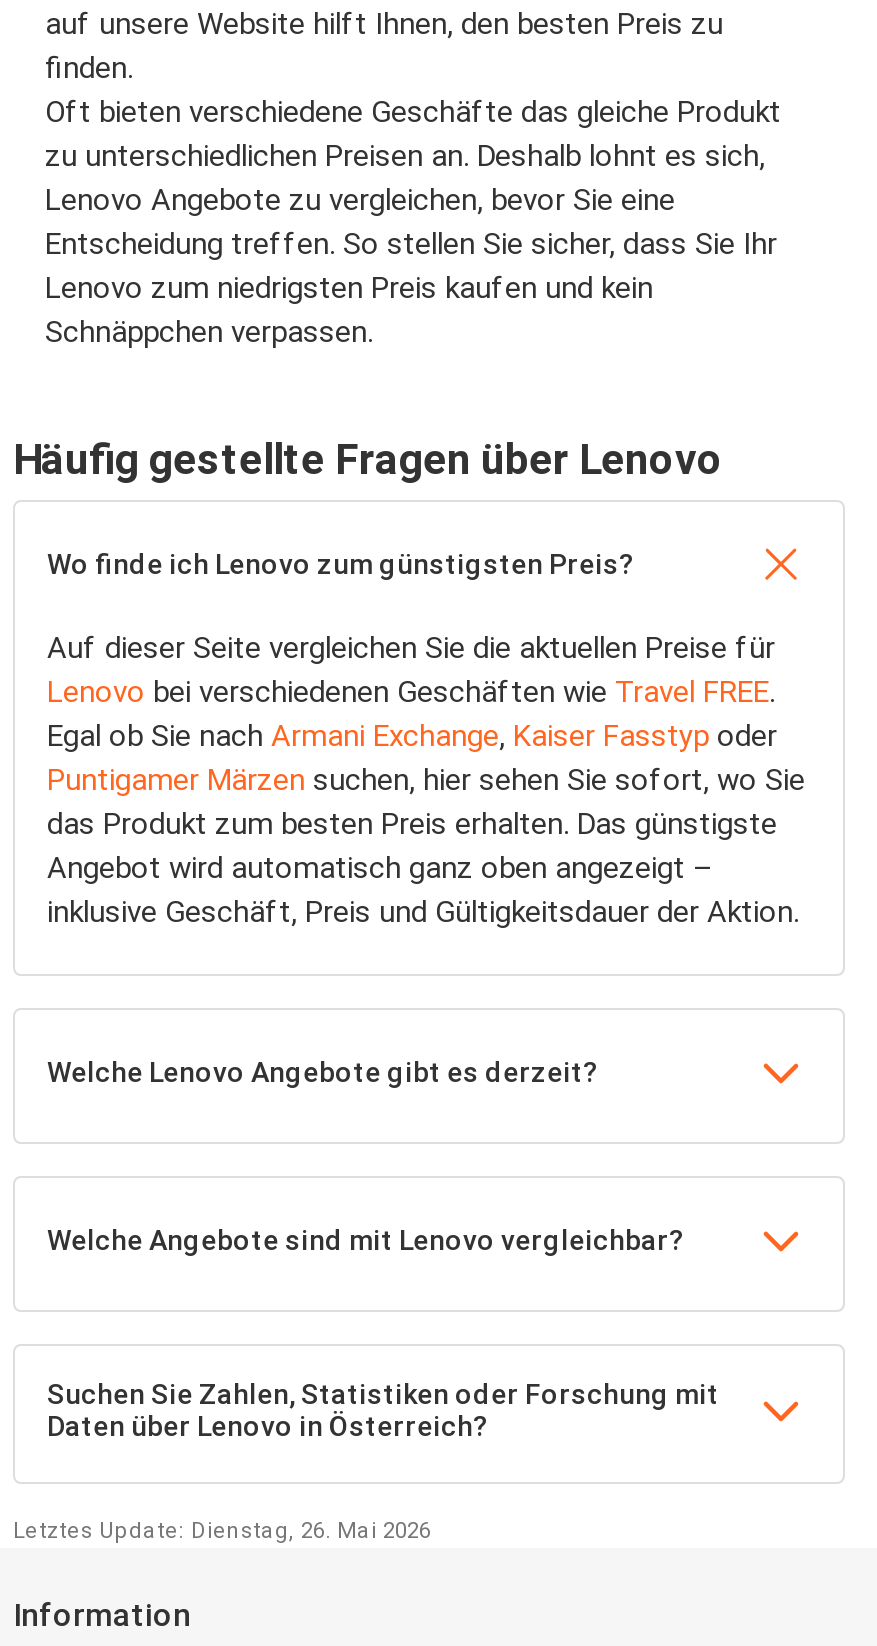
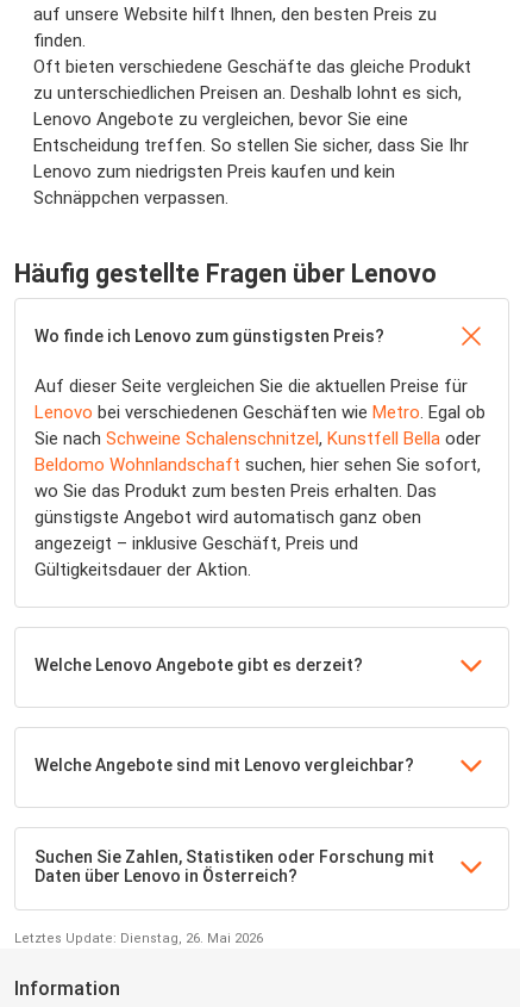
[47,673,805,929] Lenovo bei verschiedenen Geschäften wie Travel FREE. | Egal ob Sie nach Armani Exchange, Kaiser Fasstyp oder | Puntigamer Märzen suchen, hier sehen Sie sofort, wo Sie | das Produkt zum besten Preis erhalten. Das günstigste | Angebot wird automatisch ganz oben angezeigt – | inklusive Geschäft, Preis und Gültigkeitsdauer der Aktion. -> [35,401,485,580] Lenovo bei verschiedenen Geschäften wie Metro. Egal ob | Sie nach Schweine Schalenschnitzel, Kunstfell Bella oder | Beldomo Wohnlandschaft suchen, hier sehen Sie sofort, | wo Sie das Produkt zum besten Preis erhalten. Das | günstigste Angebot wird automatisch ganz oben | angezeigt – inklusive Geschäft, Preis und | Gültigkeitsdauer der Aktion.

